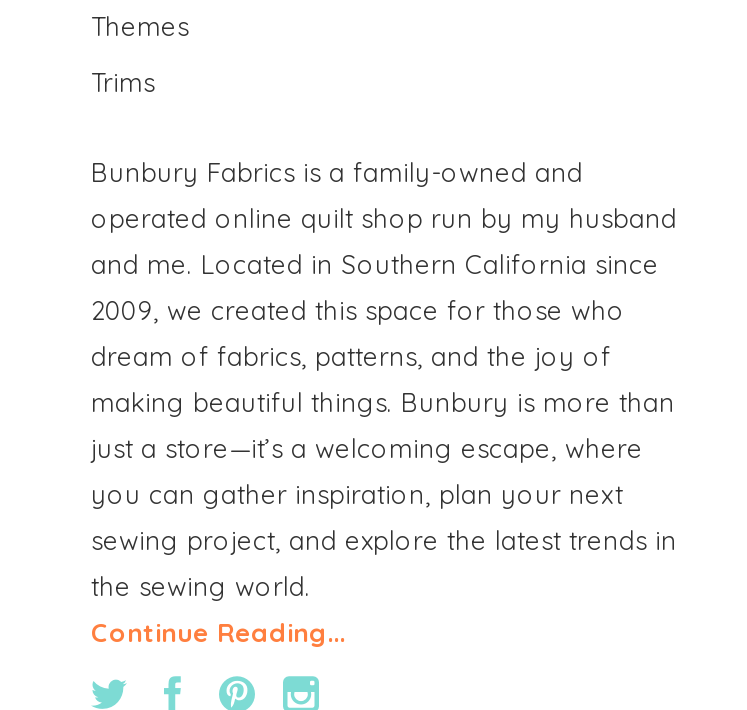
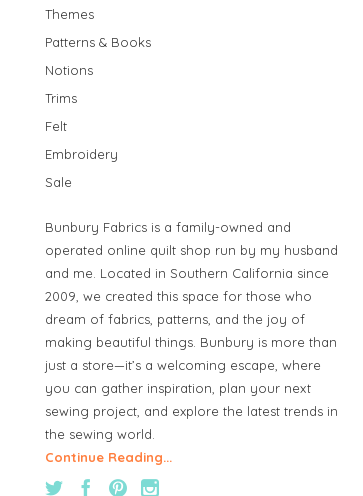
none -> [45,34,151,78] Patterns & Books | Notions
none -> [45,118,118,190] Felt | Embroidery | Sale

